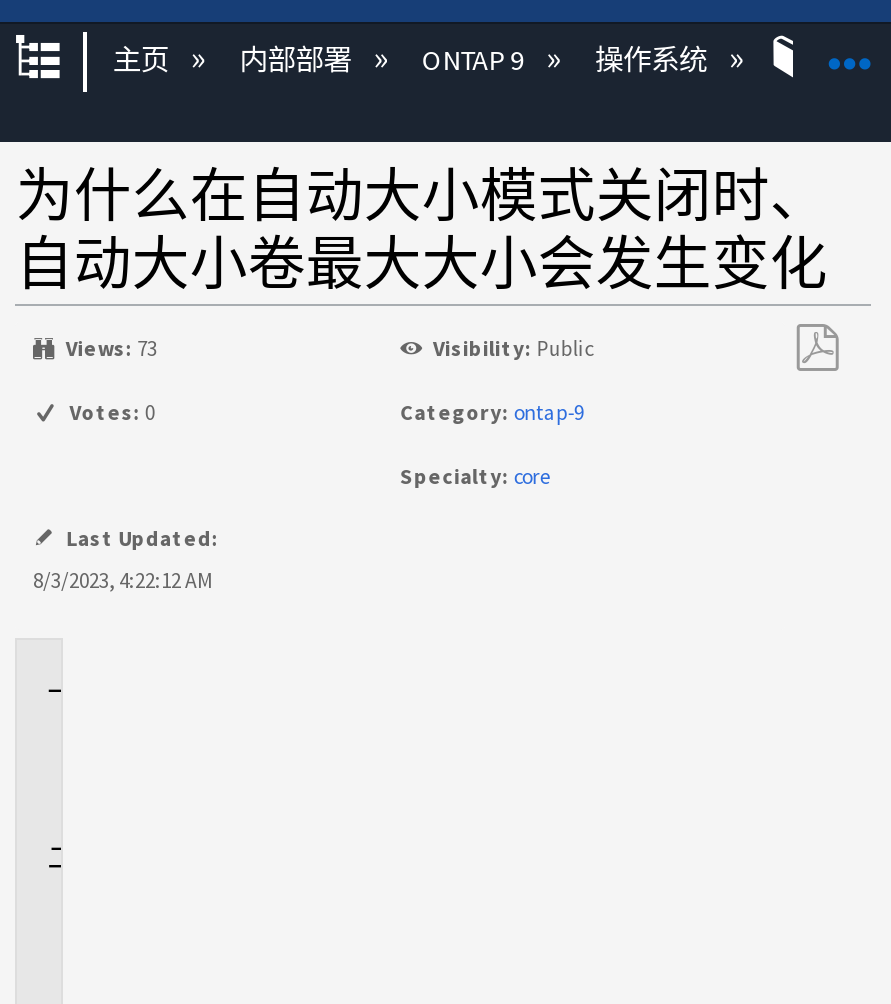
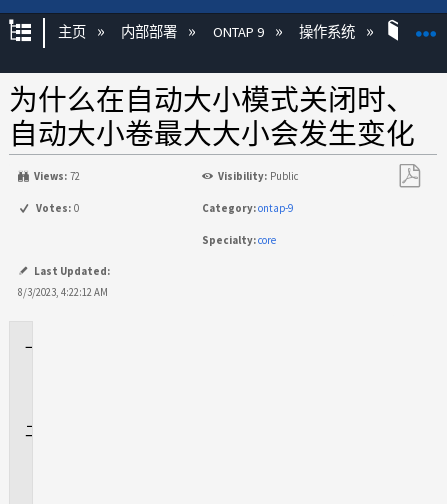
[66,334,157,362] Views: 73 -> [34,169,80,183] Views: 72

